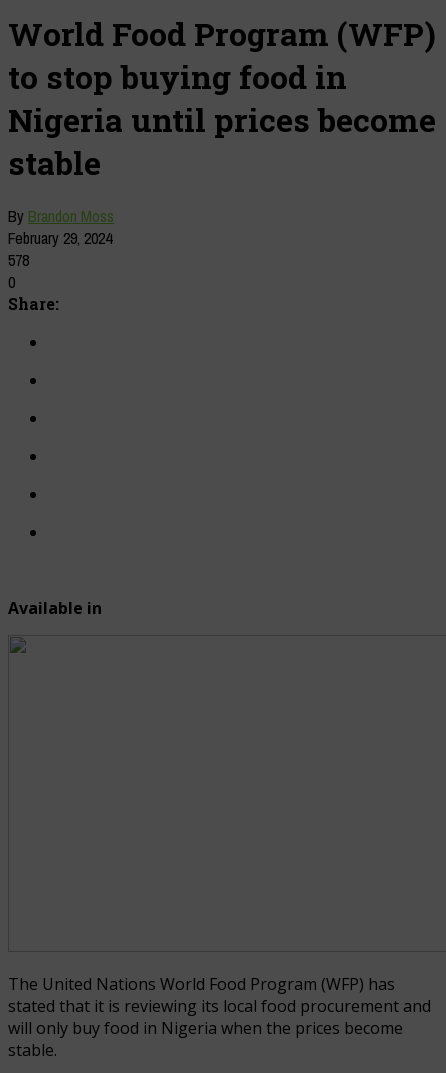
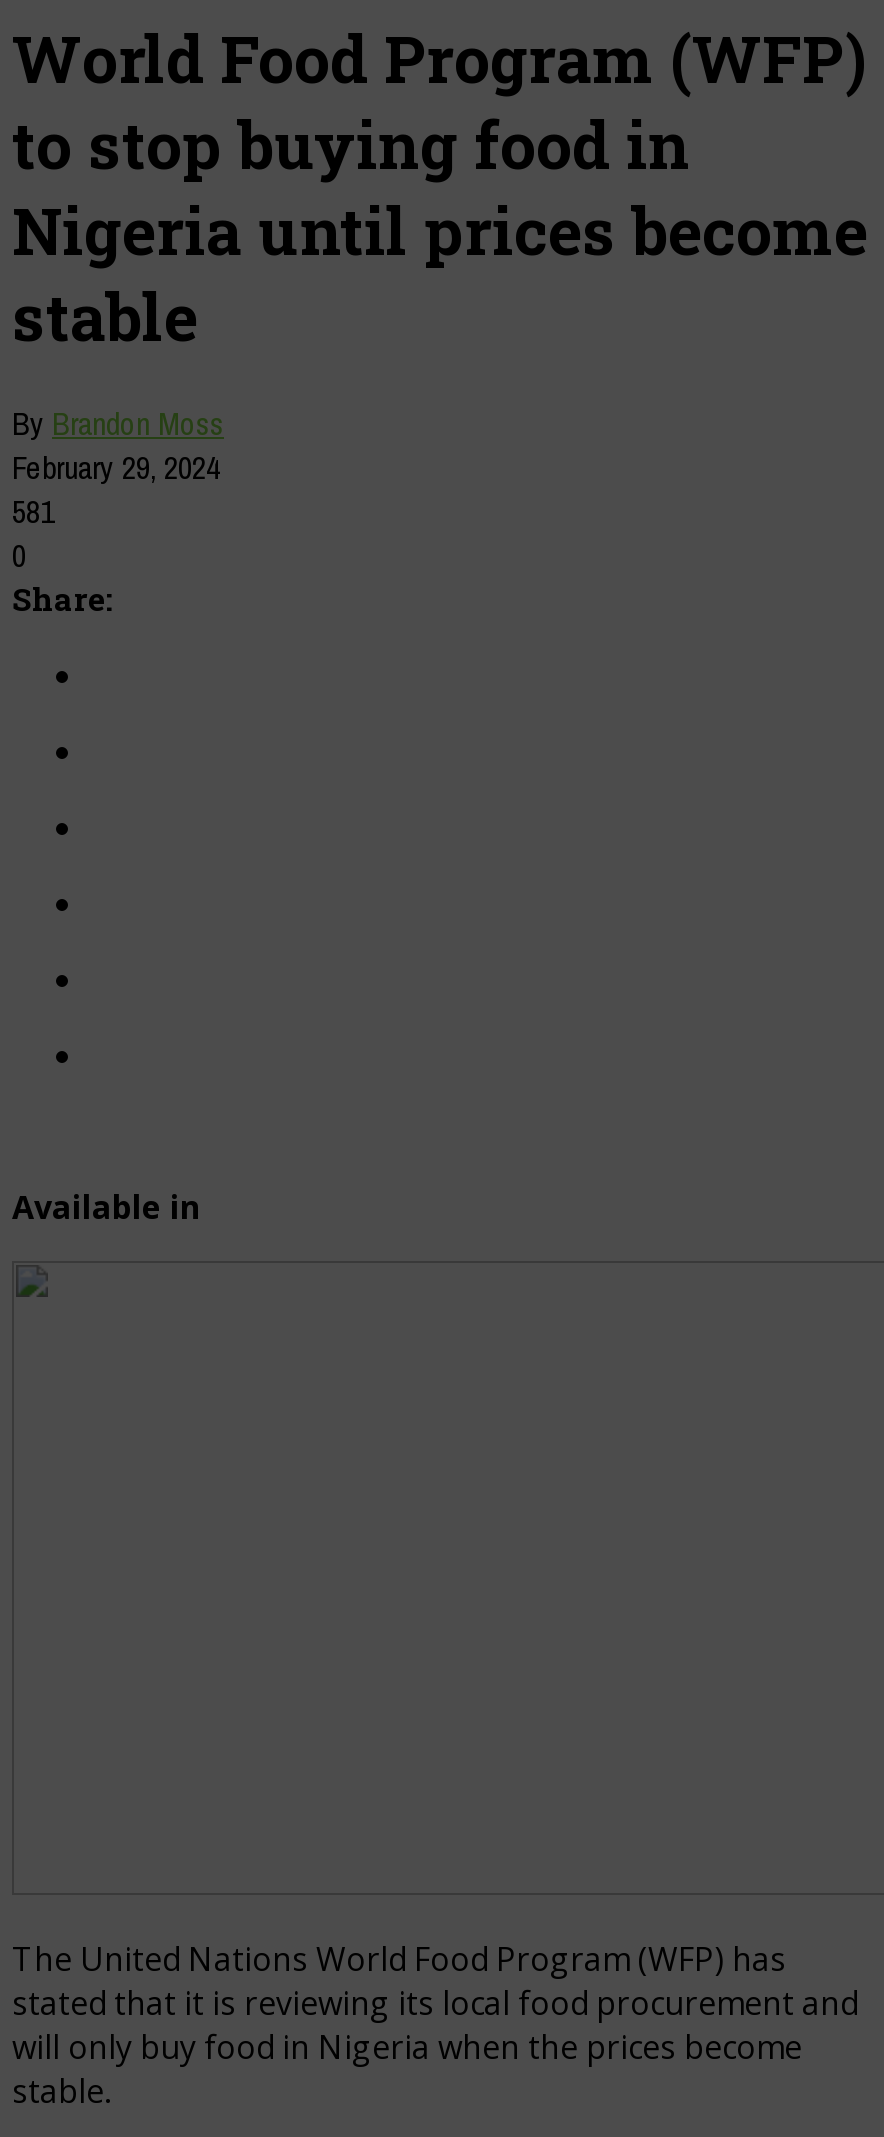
[8,249,29,271] 578 -> [12,490,54,534] 581

